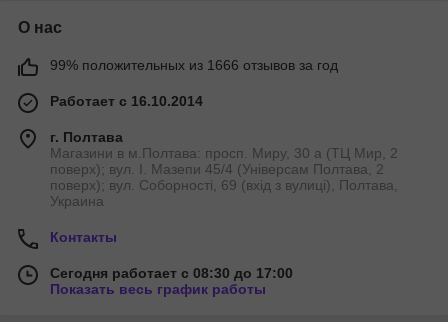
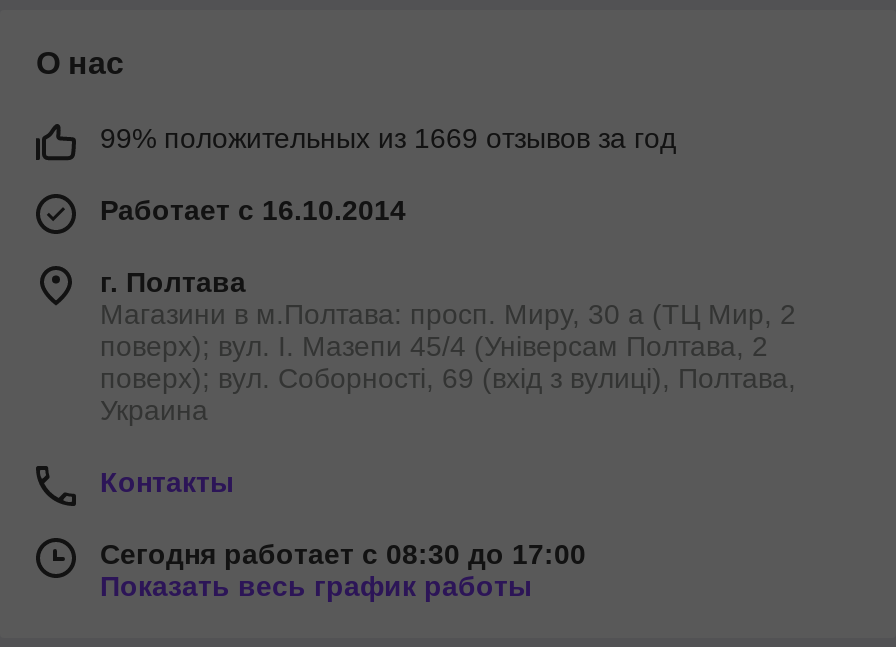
[50,57,338,73] 99% положительных из 1666 отзывов за год -> [100,122,676,154] 99% положительных из 1669 отзывов за год

